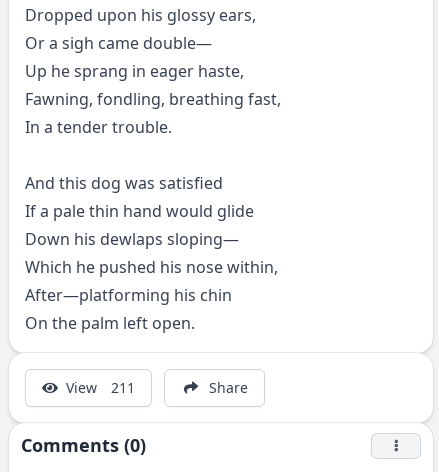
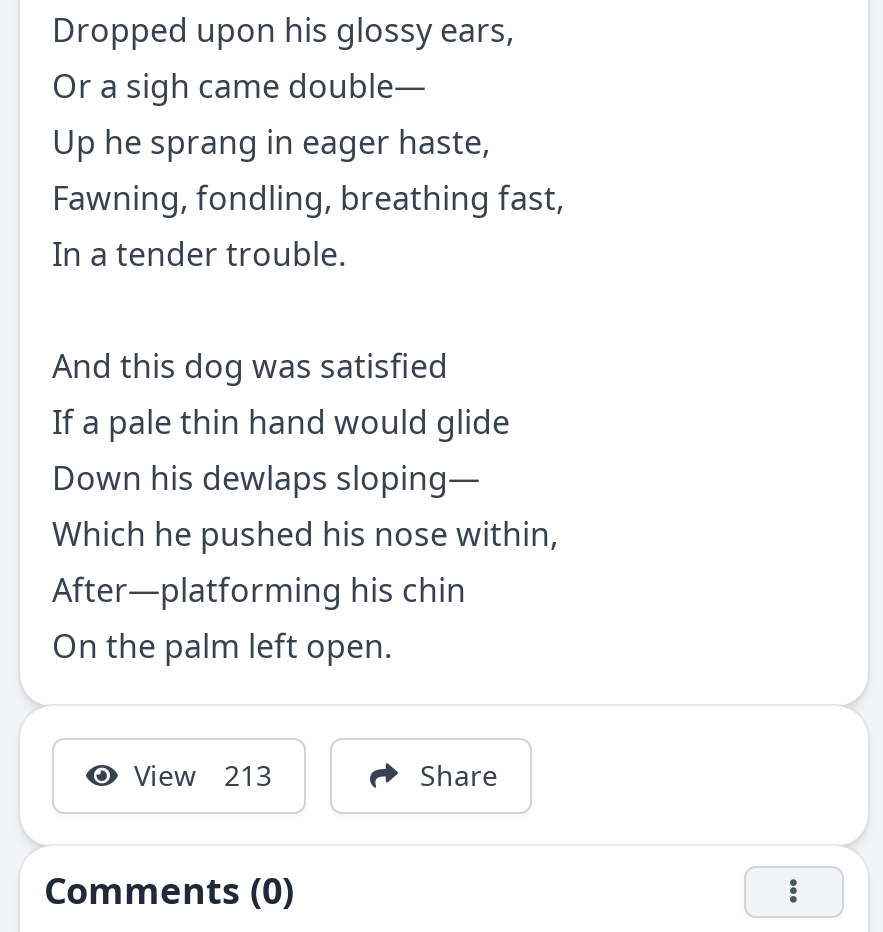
[66,378,135,397] View 211 -> [134,756,272,794] View 213

